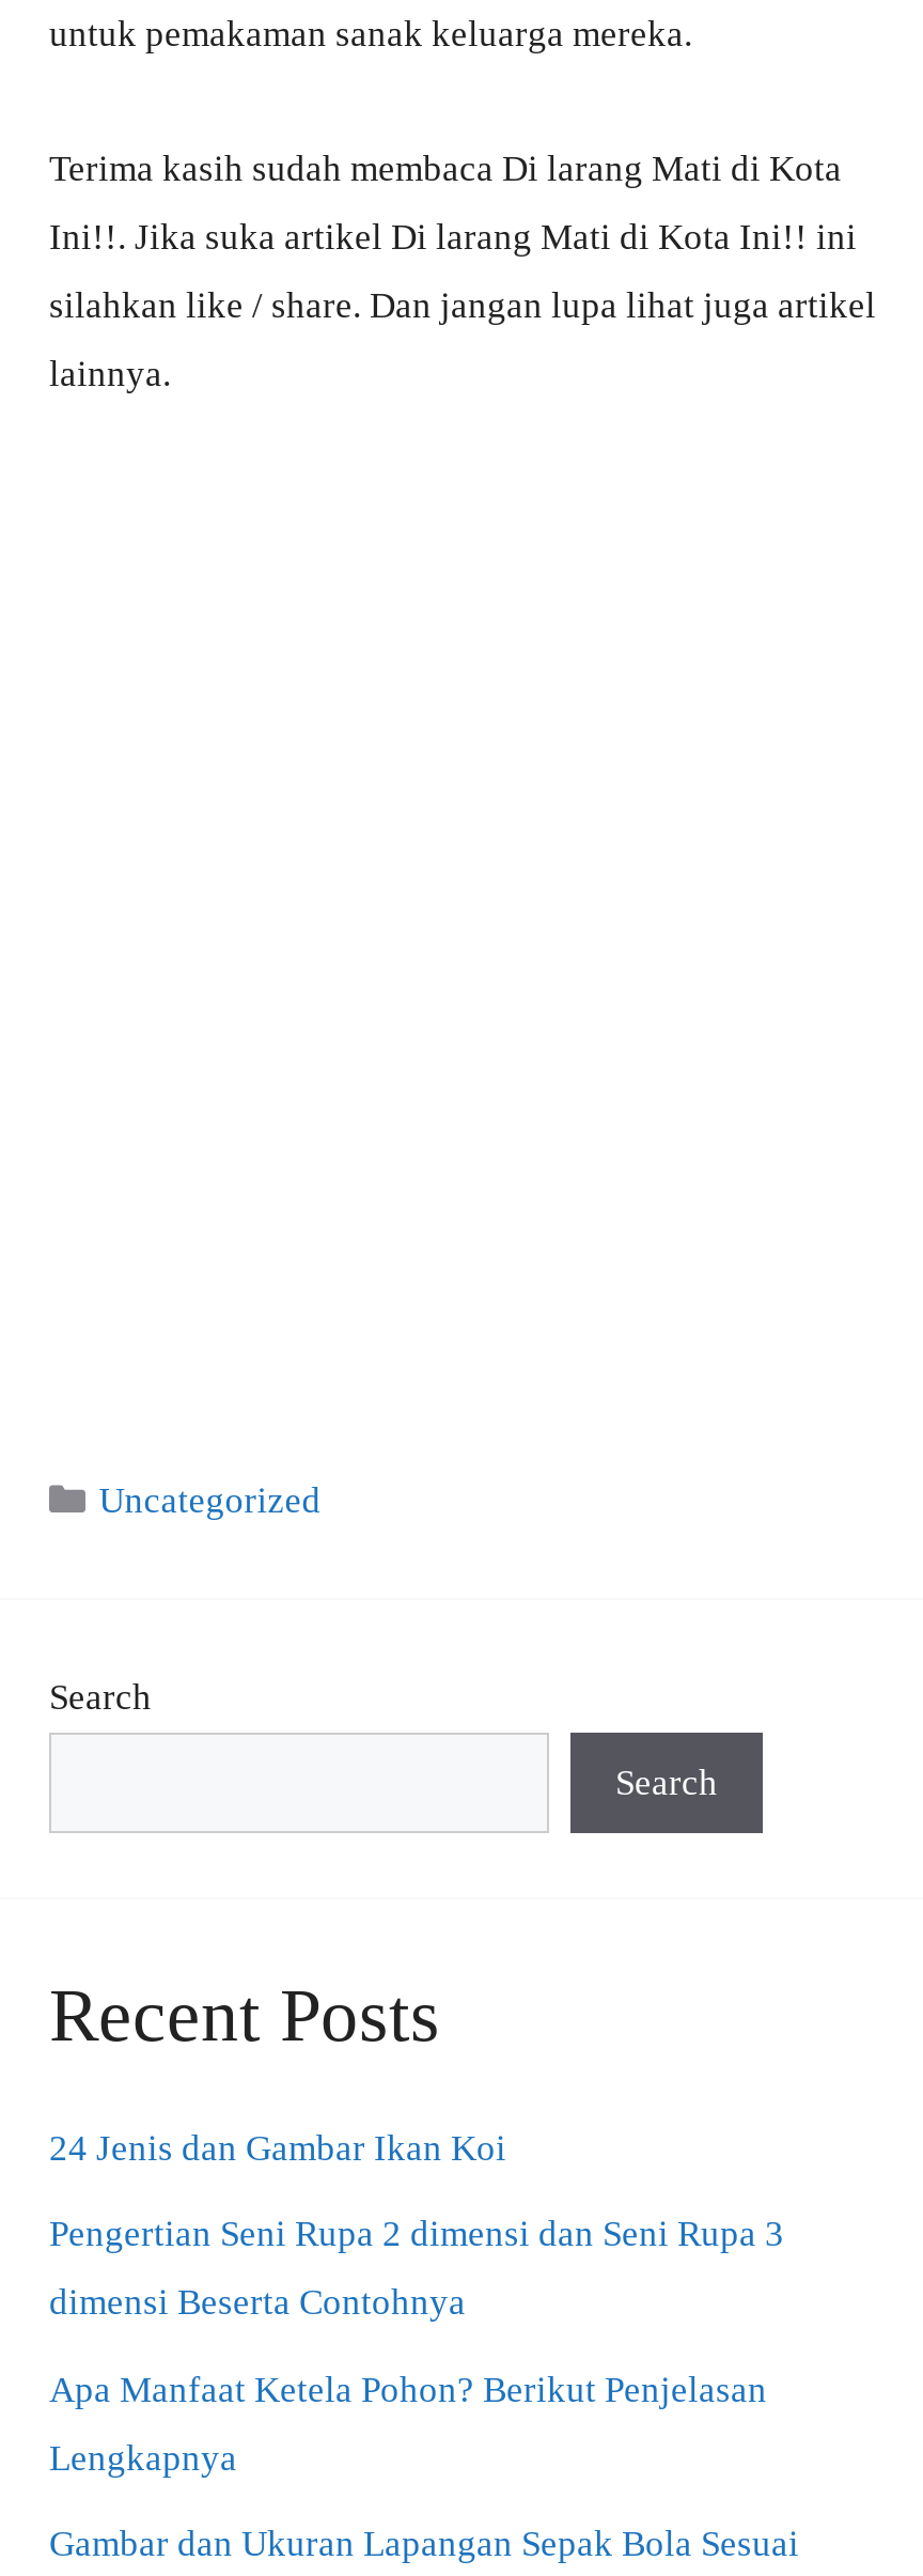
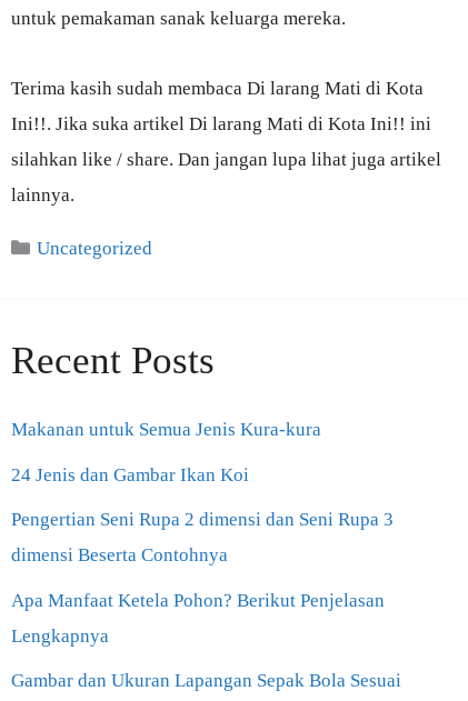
[49,1676,718,1803] Search | Search -> none
moved [49,1974,440,2057] -> [11,339,215,382]: Recent Posts
none -> [11,419,321,440] Makanan untuk Semua Jenis Kura-kura

